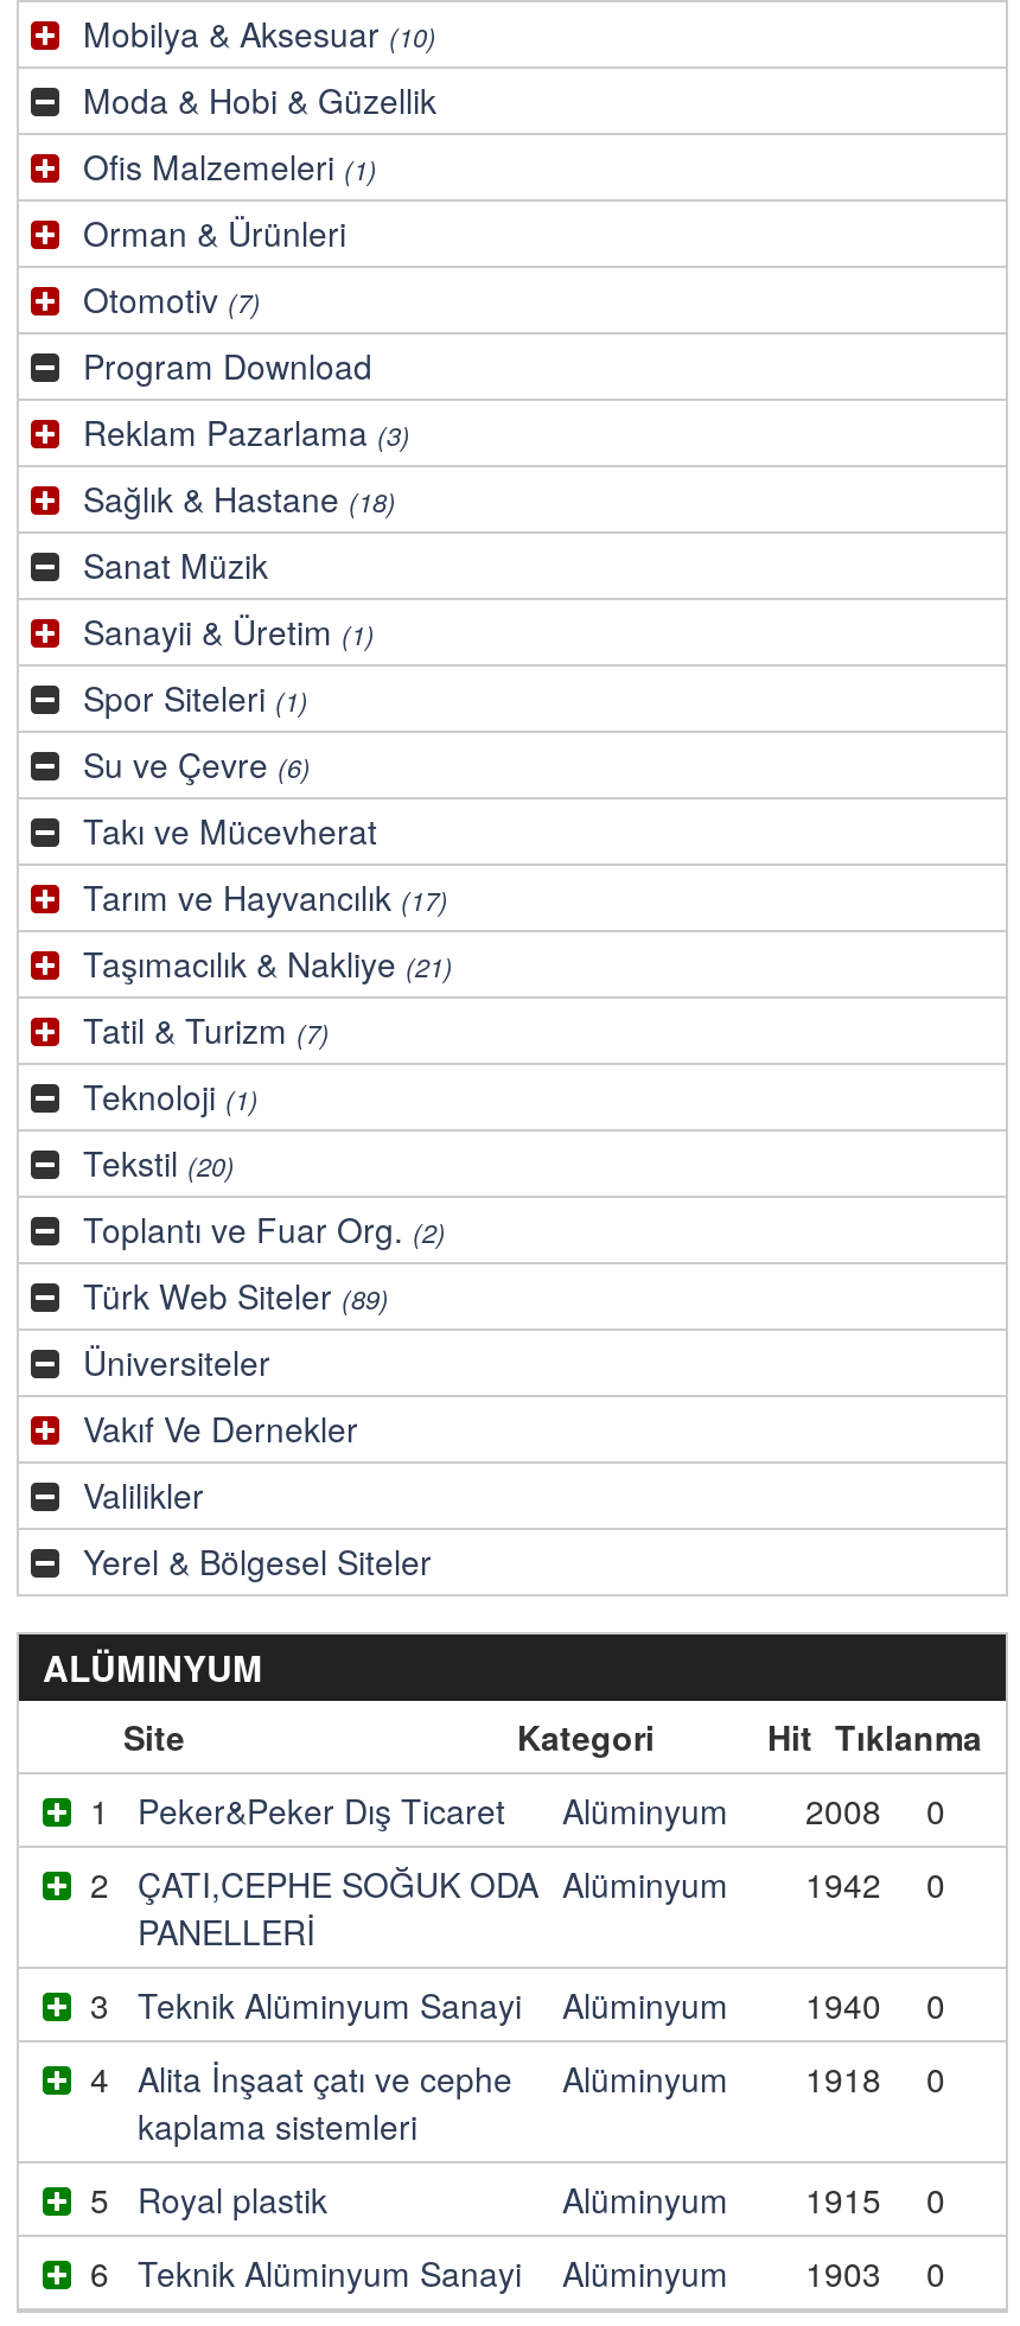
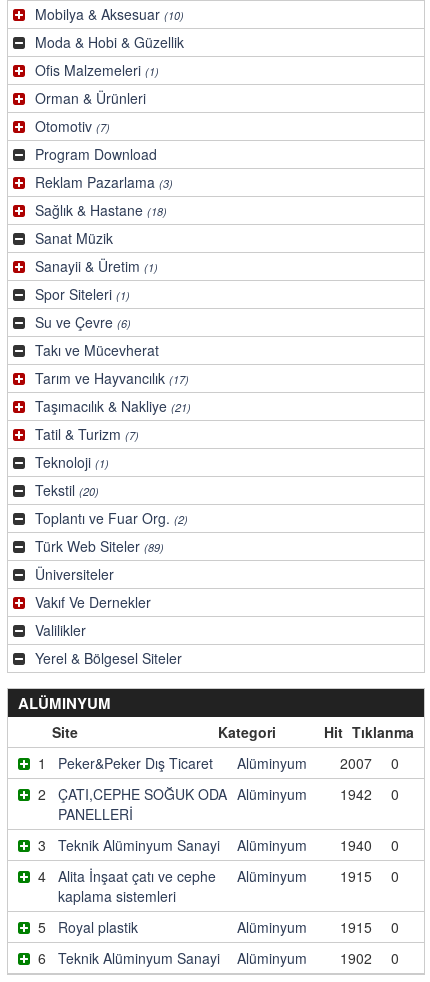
[90,1786,945,1834] 1 Peker&Peker Dış Ticaret Alüminyum 2008 0 -> [38,753,398,773] 1 Peker&Peker Dış Ticaret Alüminyum 2007 0
[90,2054,945,2102] 4 Alita İnşaat çatı ve cephe Alüminyum 1918 0 -> [38,866,398,886] 4 Alita İnşaat çatı ve cephe Alüminyum 1915 0
[90,2249,945,2296] 6 Teknik Alüminyum Sanayi Alüminyum 1903 0 -> [38,948,398,968] 6 Teknik Alüminyum Sanayi Alüminyum 1902 0

